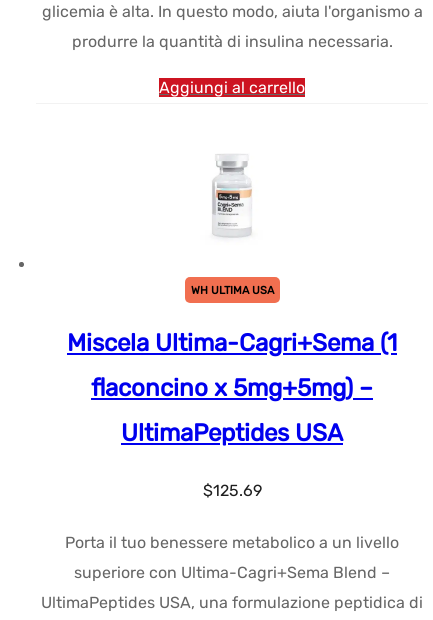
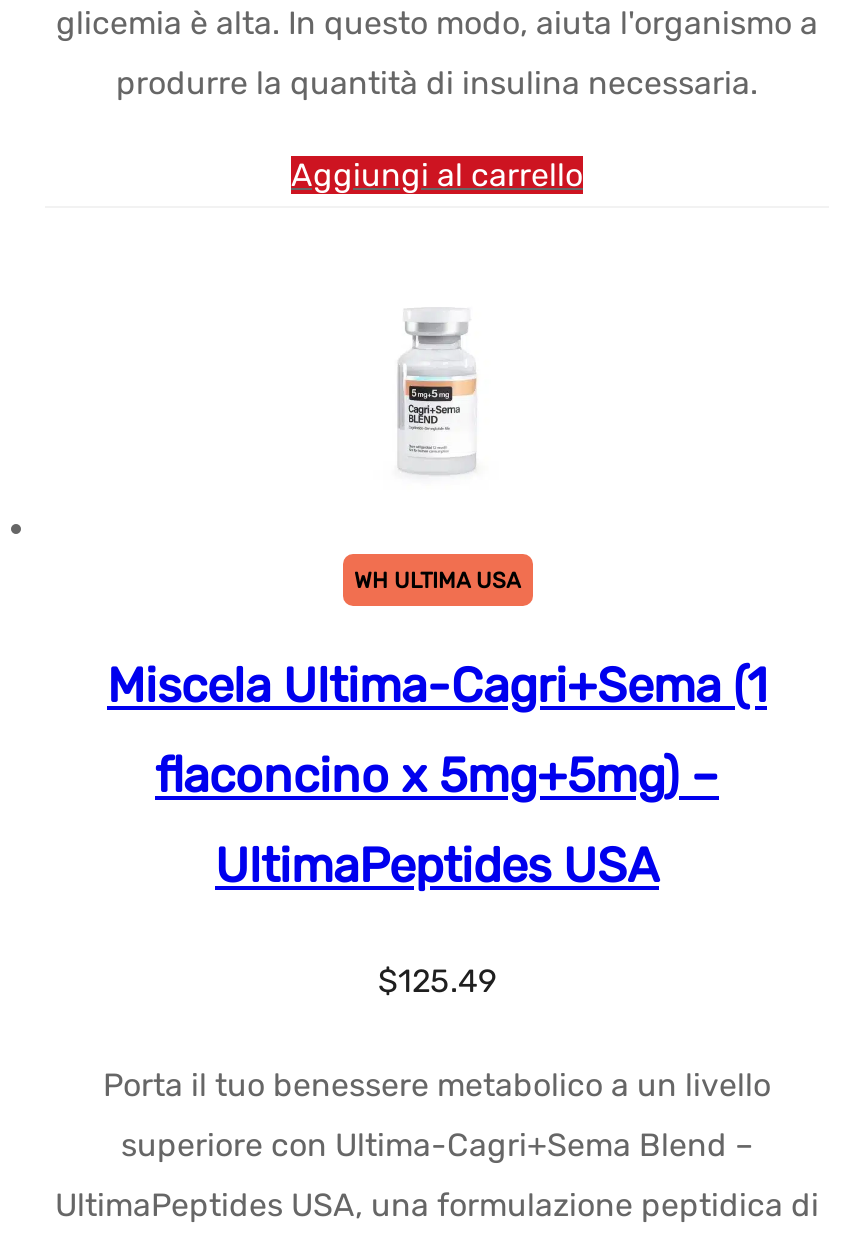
[202,481,261,500] $125.69 -> [378,962,496,1000] $125.49

